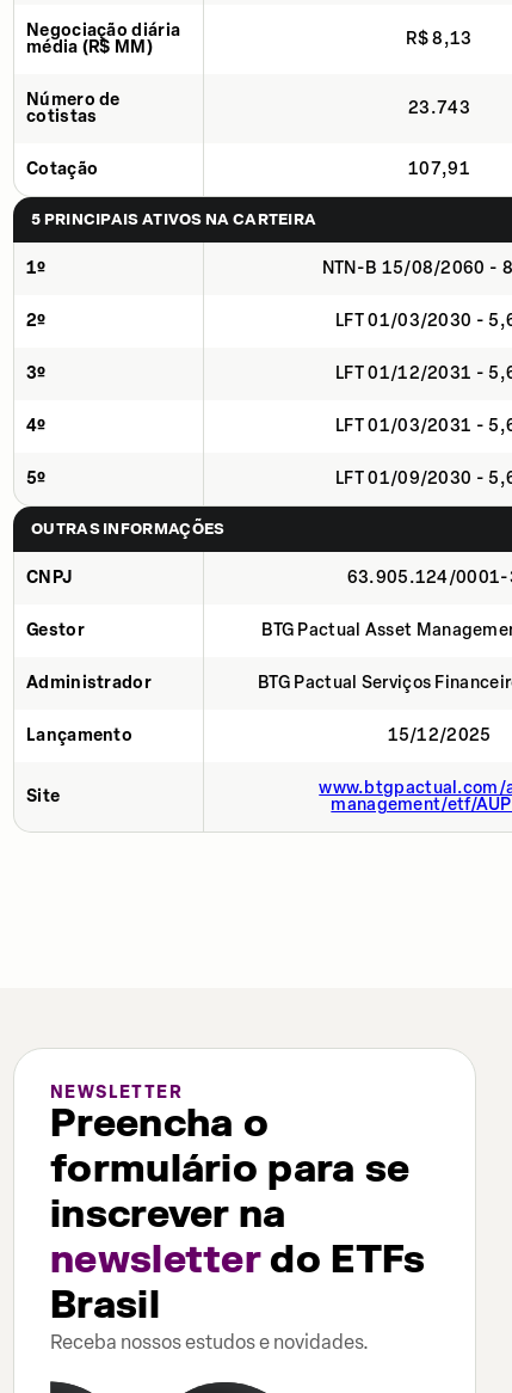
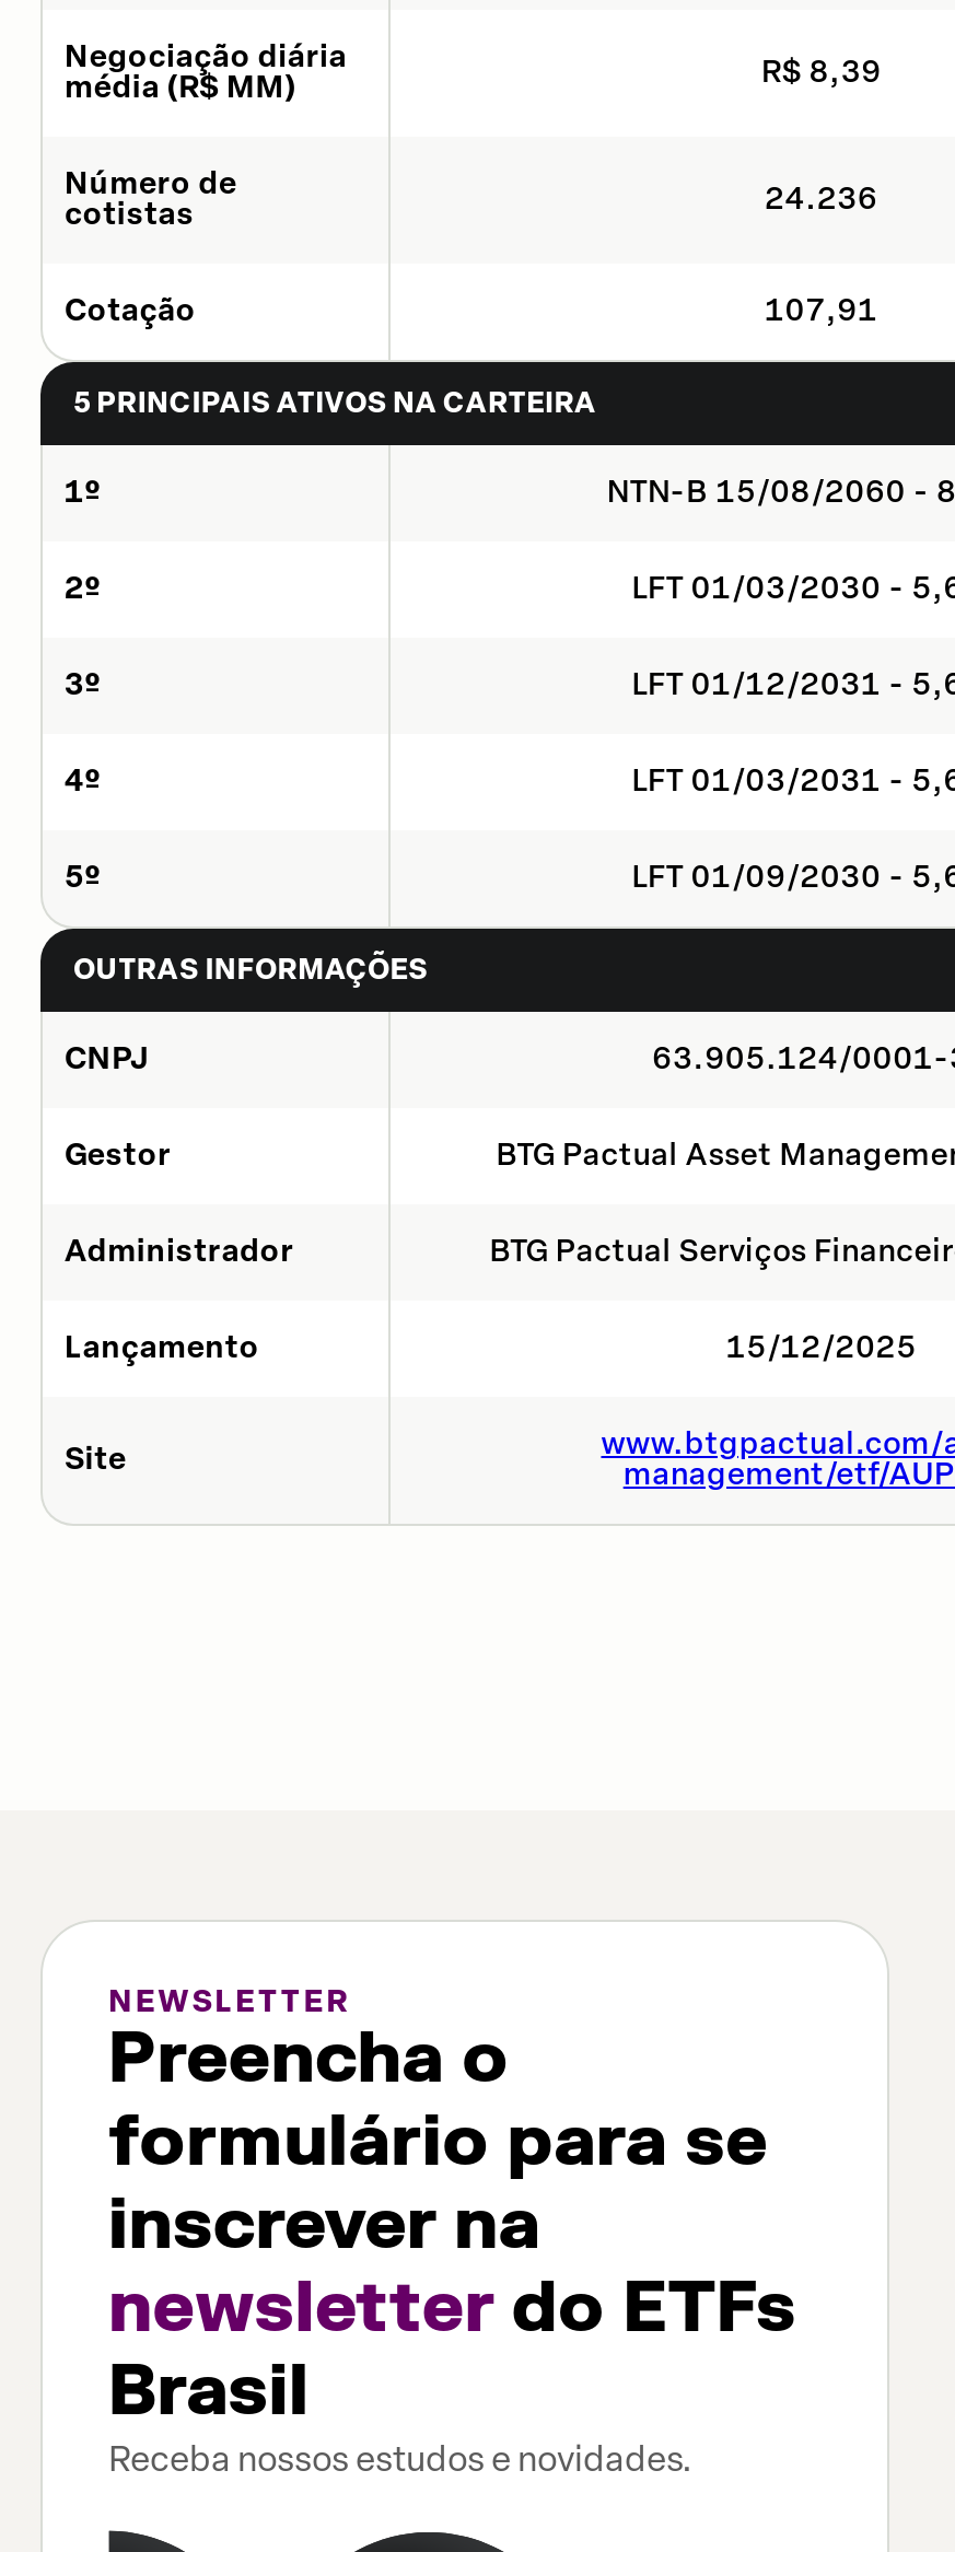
[406,28,472,48] R$ 8,13 -> [761,53,882,90] R$ 8,39
[408,97,470,118] 23.743 -> [765,179,878,217] 24.236

